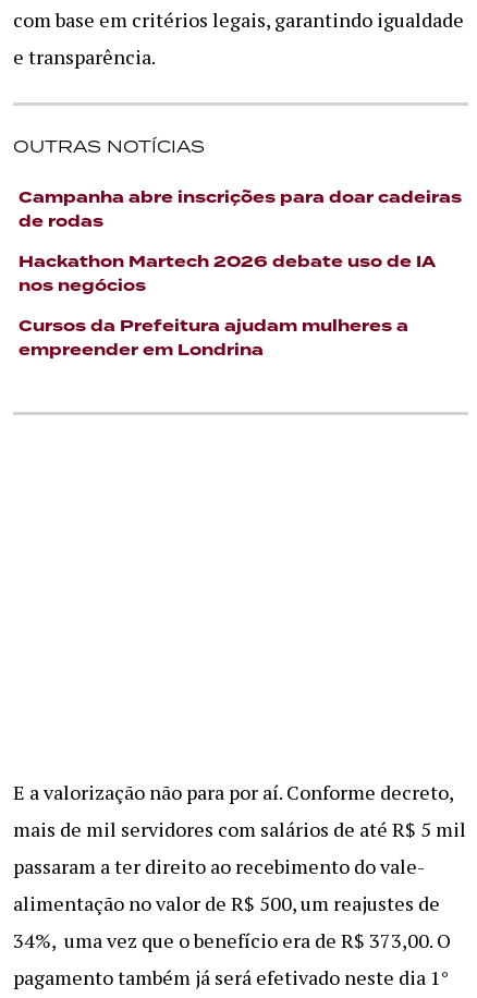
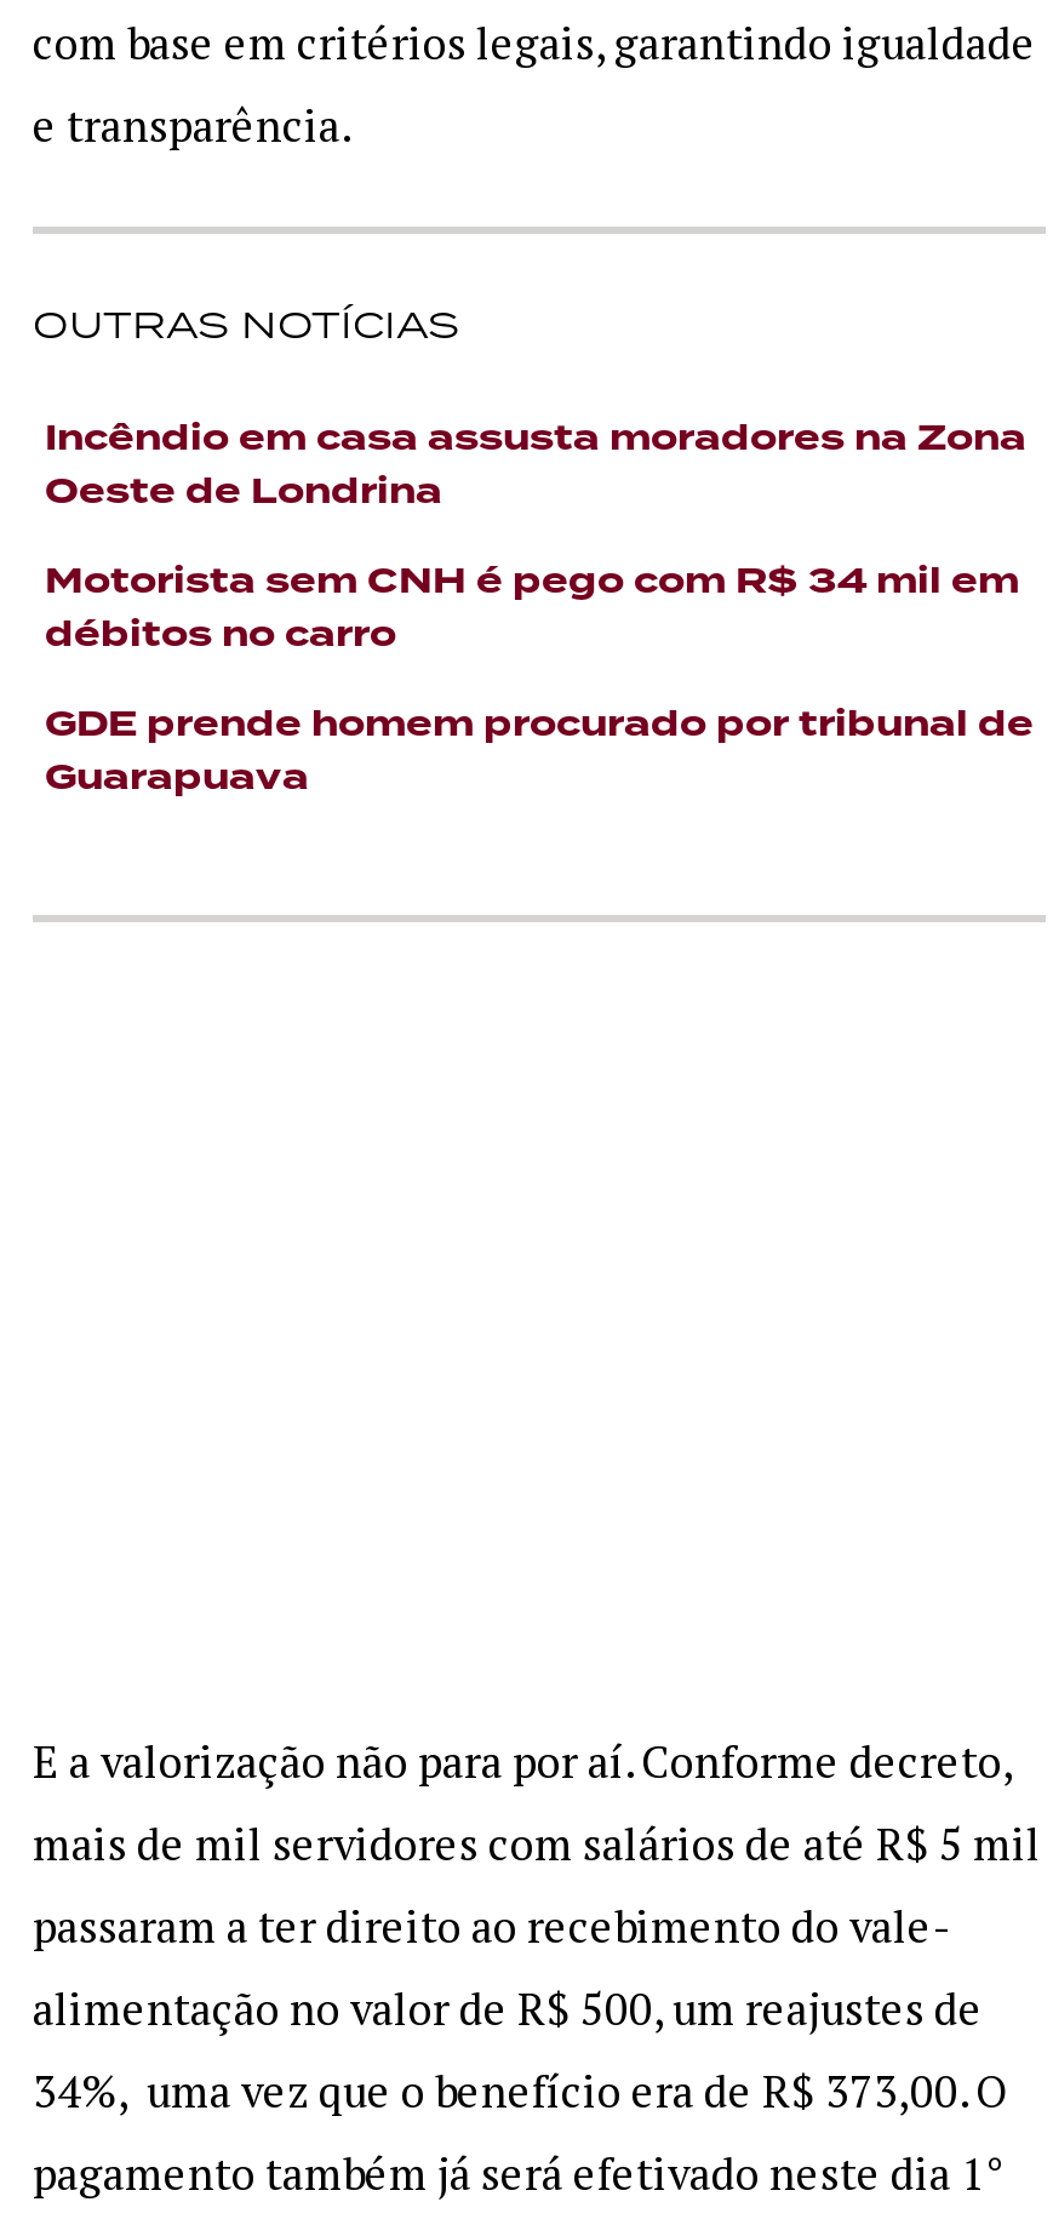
[19,186,462,233] Campanha abre inscrições para doar cadeiras | de rodas -> [45,413,1026,517] Incêndio em casa assusta moradores na Zona | Oeste de Londrina
[19,251,436,297] Hackathon Martech 2026 debate uso de IA | nos negócios -> [45,556,1019,660] Motorista sem CNH é pego com R$ 34 mil em | débitos no carro
[19,315,408,362] Cursos da Prefeitura ajudam mulheres a | empreender em Londrina -> [45,699,1034,803] GDE prende homem procurado por tribunal de | Guarapuava

